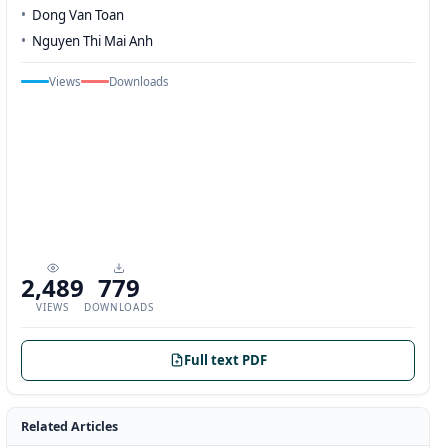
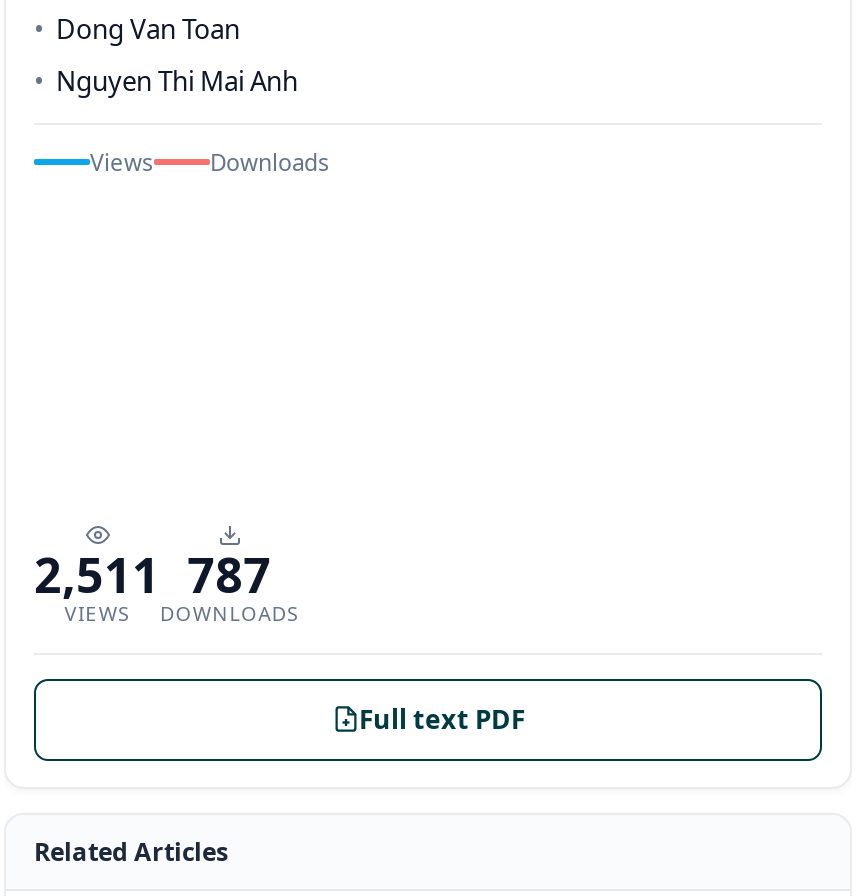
[21,271,84,304] 2,489 -> [34,541,160,607] 2,511
[98,271,140,304] 779 -> [187,541,271,607] 787

